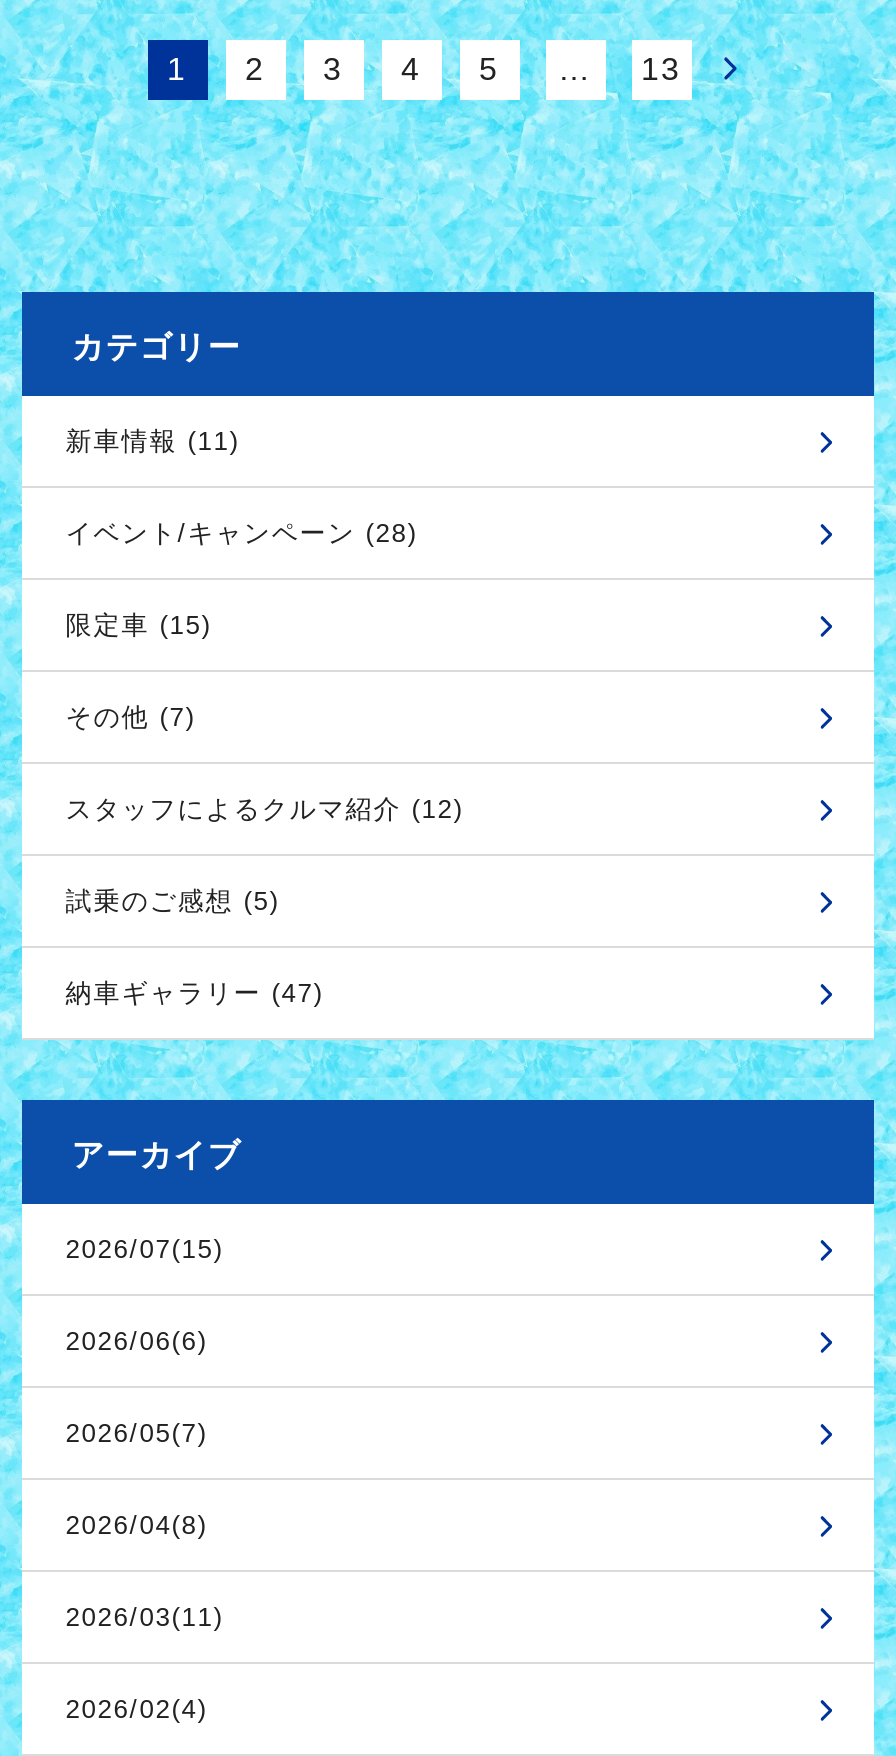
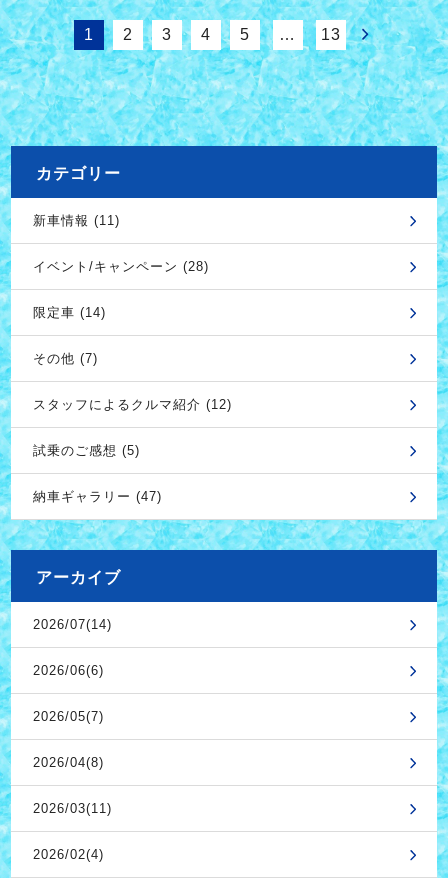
[66,610,212,640] 限定車 (15) -> [33,305,106,320] 限定車 (14)
[66,1234,224,1264] 2026/07(15) -> [33,617,112,632] 2026/07(14)

